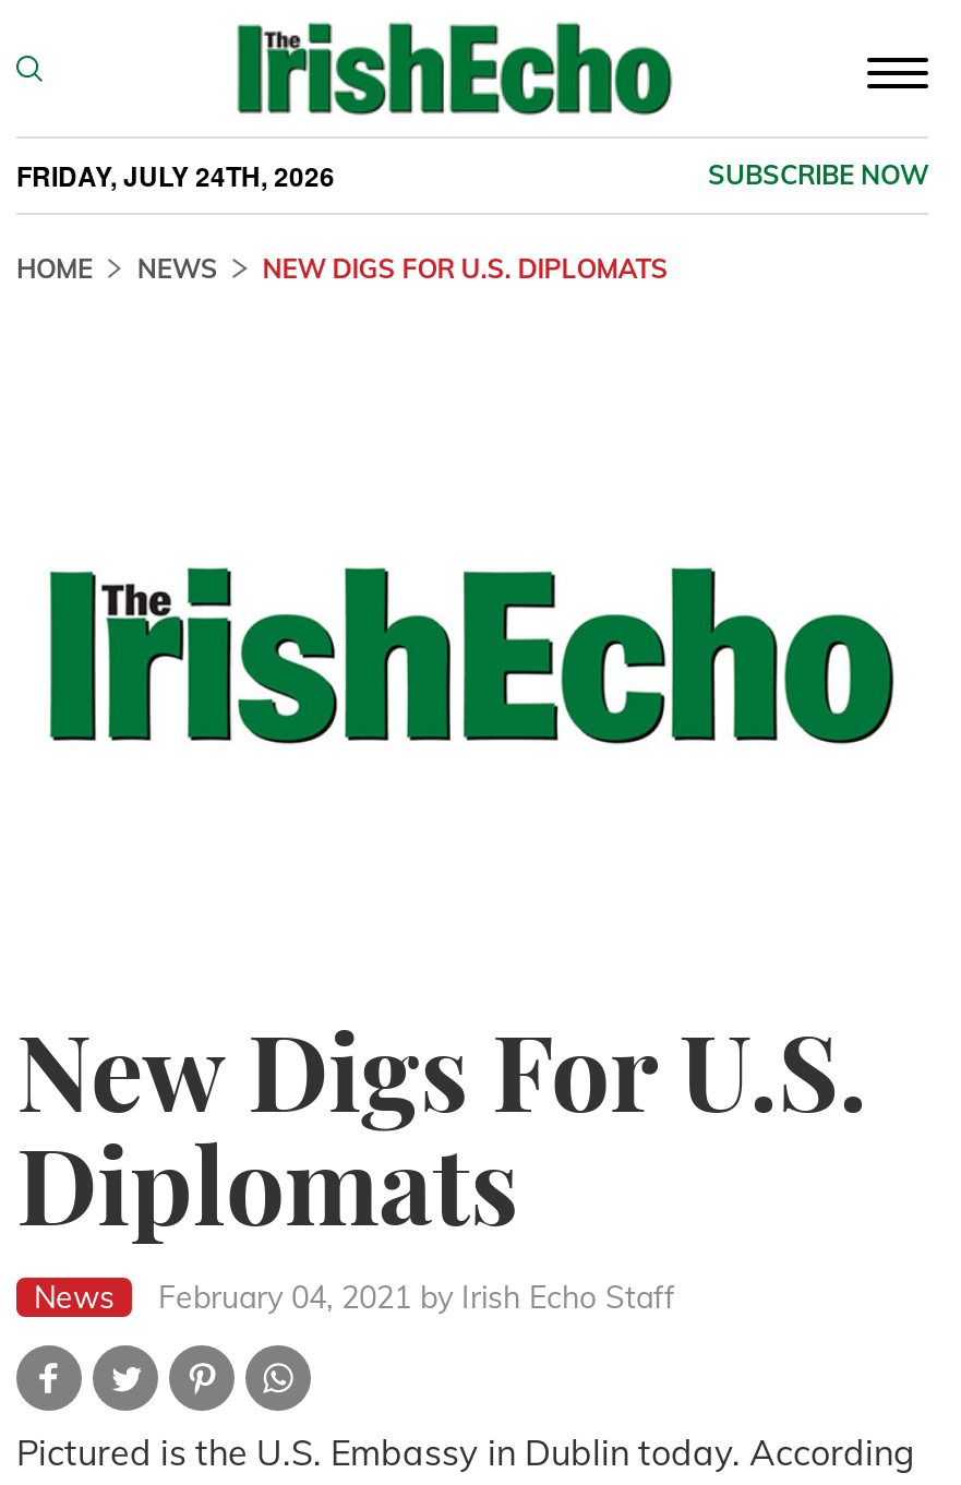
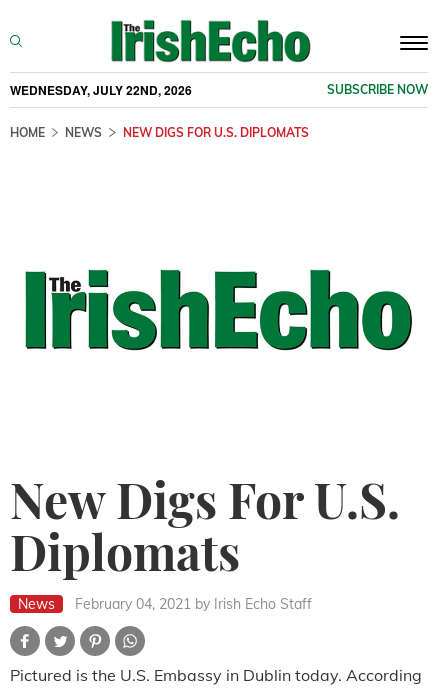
[16,156,335,195] FRIDAY, JULY 24TH, 2026 -> [10,81,192,99] WEDNESDAY, JULY 22ND, 2026

